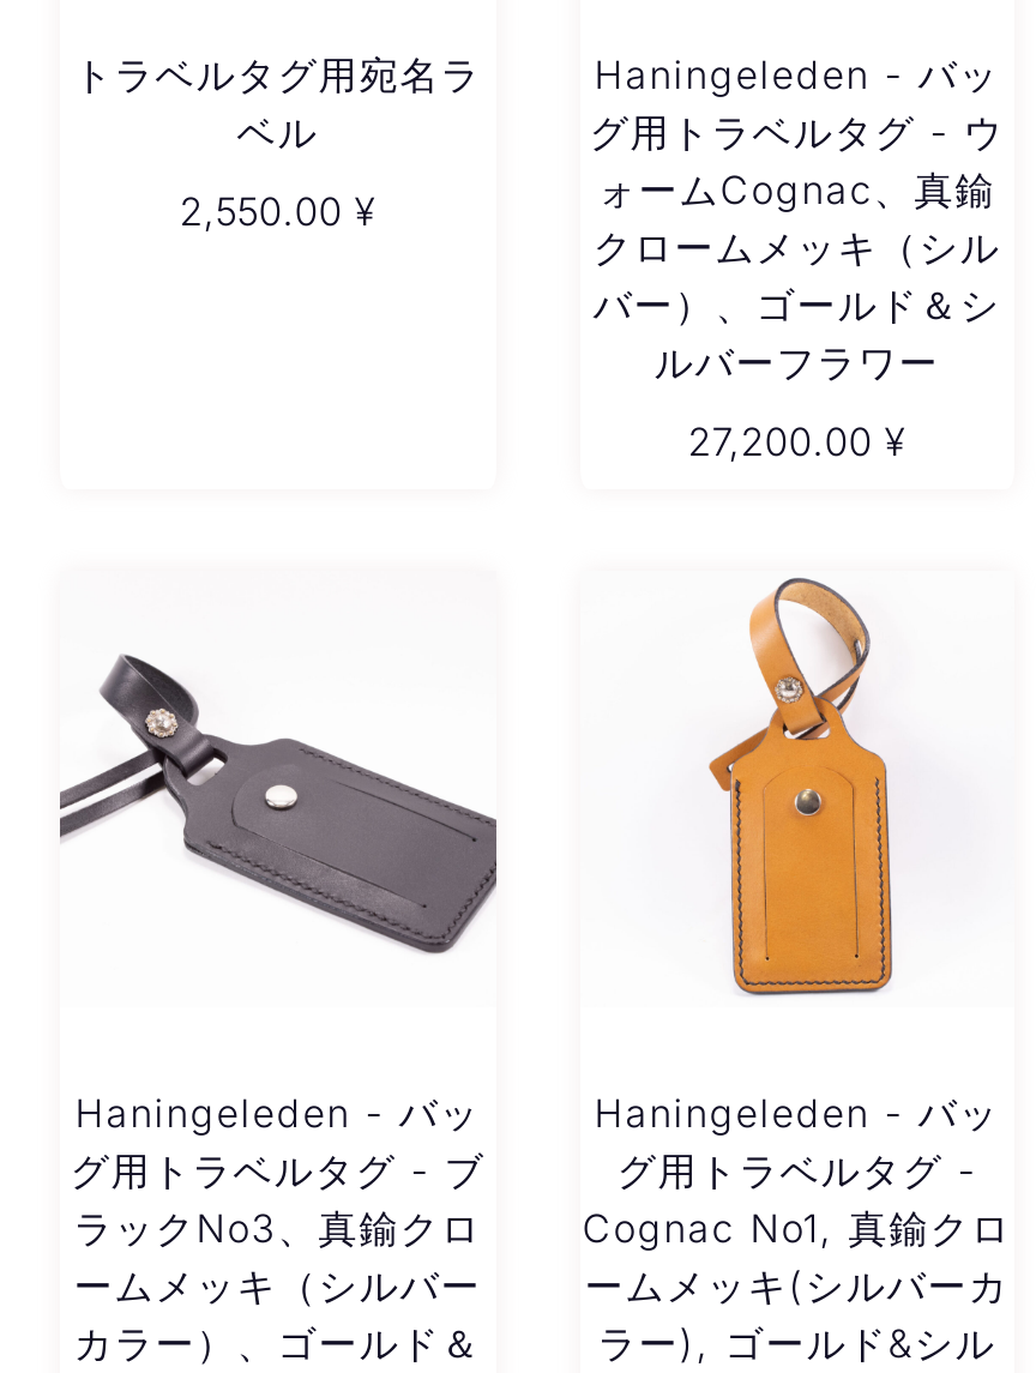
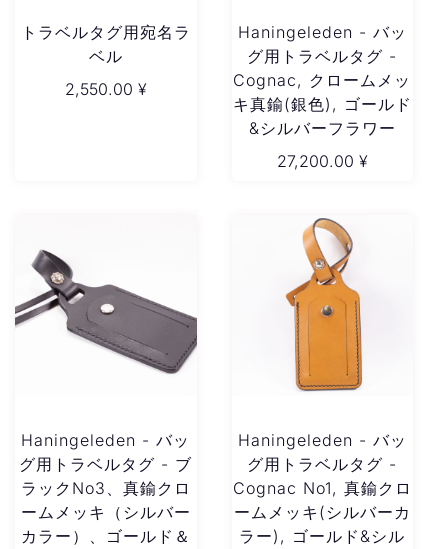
[589,108,1004,386] グ用トラベルタグ - ウ | ォームCognac、真鍮 | クロームメッキ（シル | バー）、ゴールド＆シ | ルバーフラワー -> [233,45,412,137] グ用トラベルタグ - | Cognac, クロームメッ | キ真鍮(銀色), ゴールド | &シルバーフラワー

